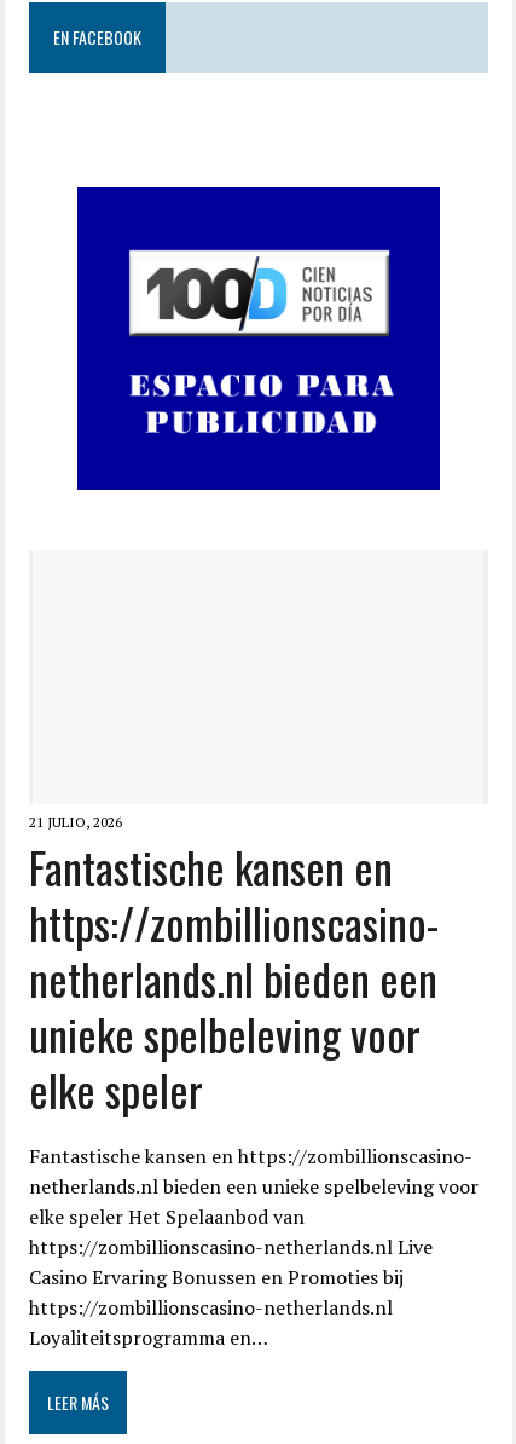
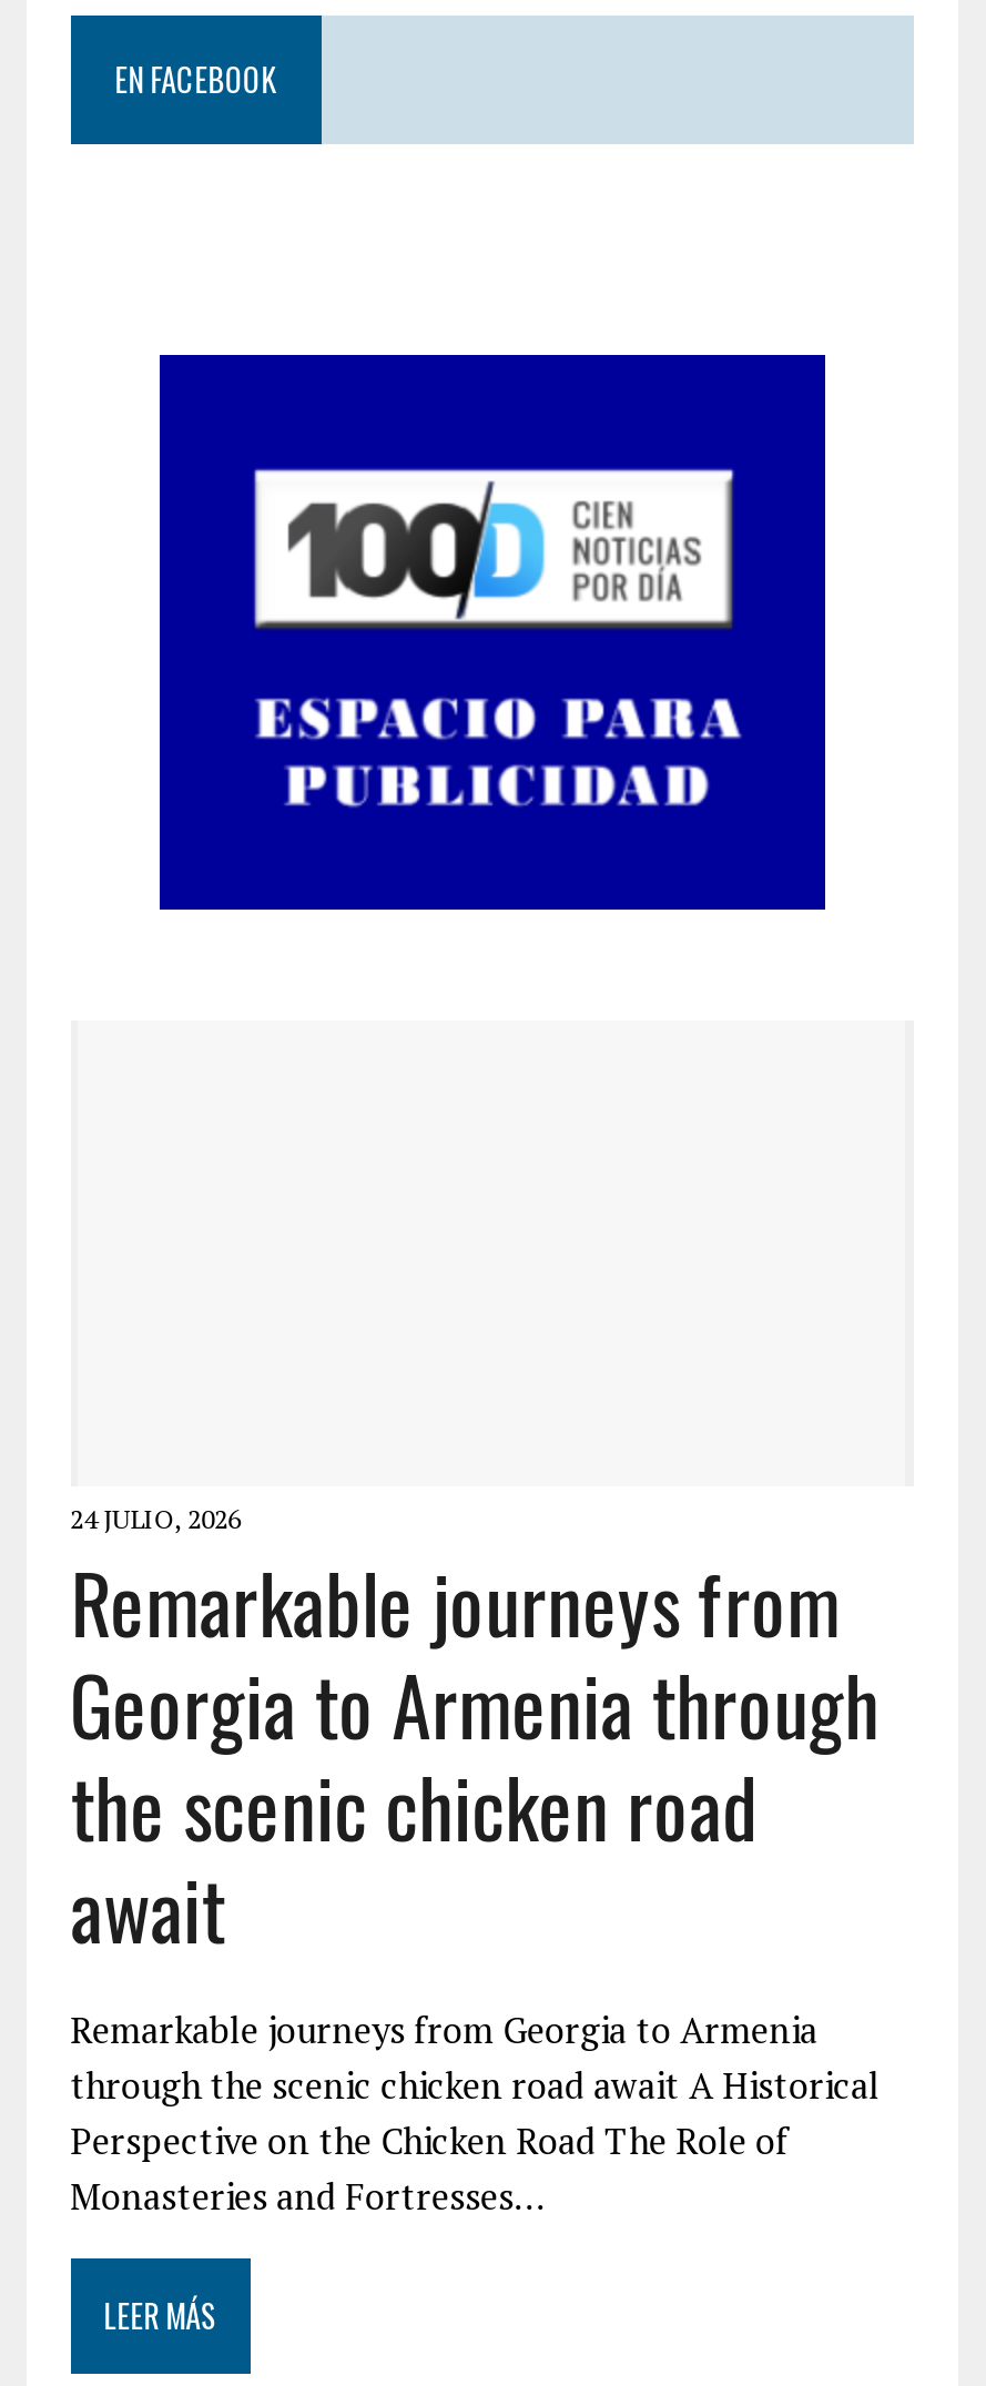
[29,813,478,1351] 21 JULIO, 2026 | Fantastische kansen en | https://zombillionscasino- | netherlands.nl bieden een | unieke spelbeleving voor | elke speler | Fantastische kansen en https://zombillionscasino- | netherlands.nl bieden een unieke spelbeleving voor | elke speler Het Spelaanbod van | https://zombillionscasino-netherlands.nl Live | Casino Ervaring Bonussen en Promoties bij | https://zombillionscasino-netherlands.nl | Loyaliteitsprogramma en… -> [70,1502,880,2221] 24 JULIO, 2026 | Remarkable journeys from | Georgia to Armenia through | the scenic chicken road | await | Remarkable journeys from Georgia to Armenia | through the scenic chicken road await A Historical | Perspective on the Chicken Road The Role of | Monasteries and Fortresses…

